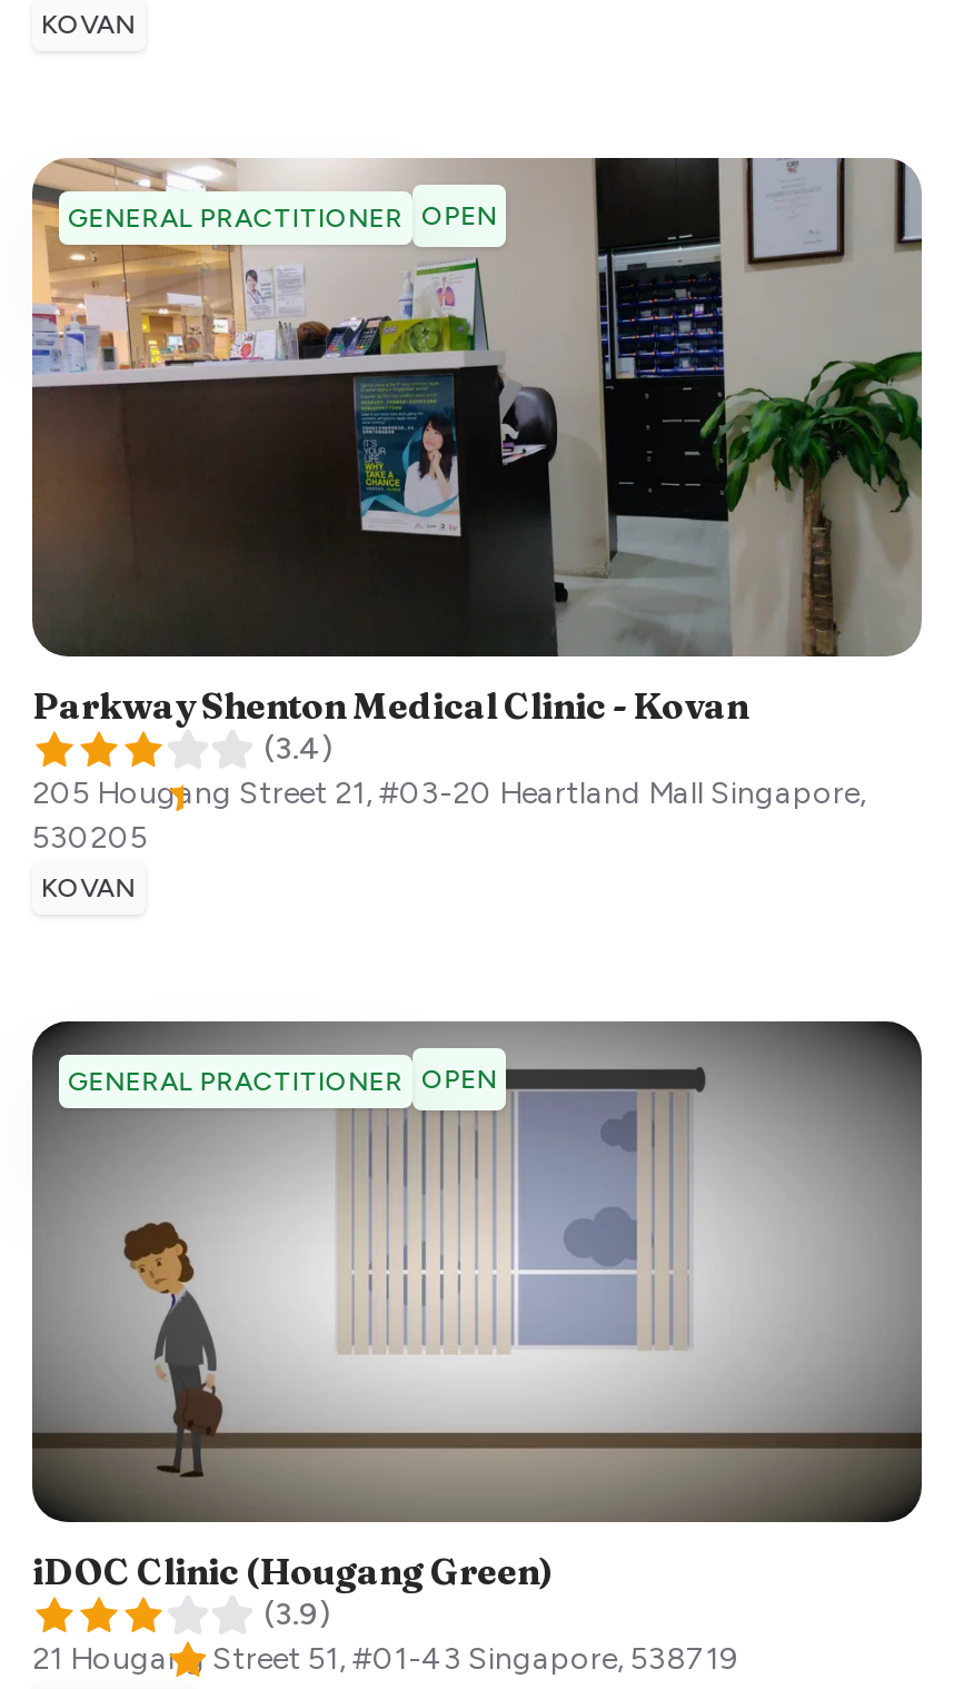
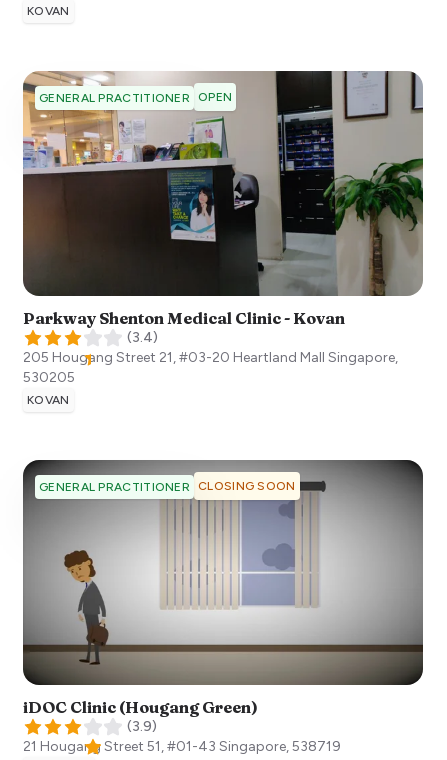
[68,1065,497,1098] GENERAL PRACTITIONER OPEN -> [39,479,296,494] GENERAL PRACTITIONER CLOSING SOON

